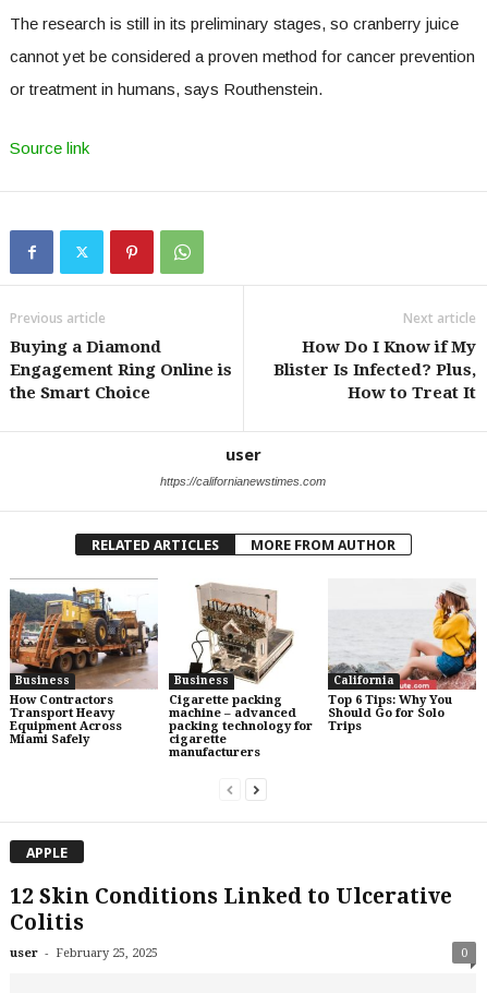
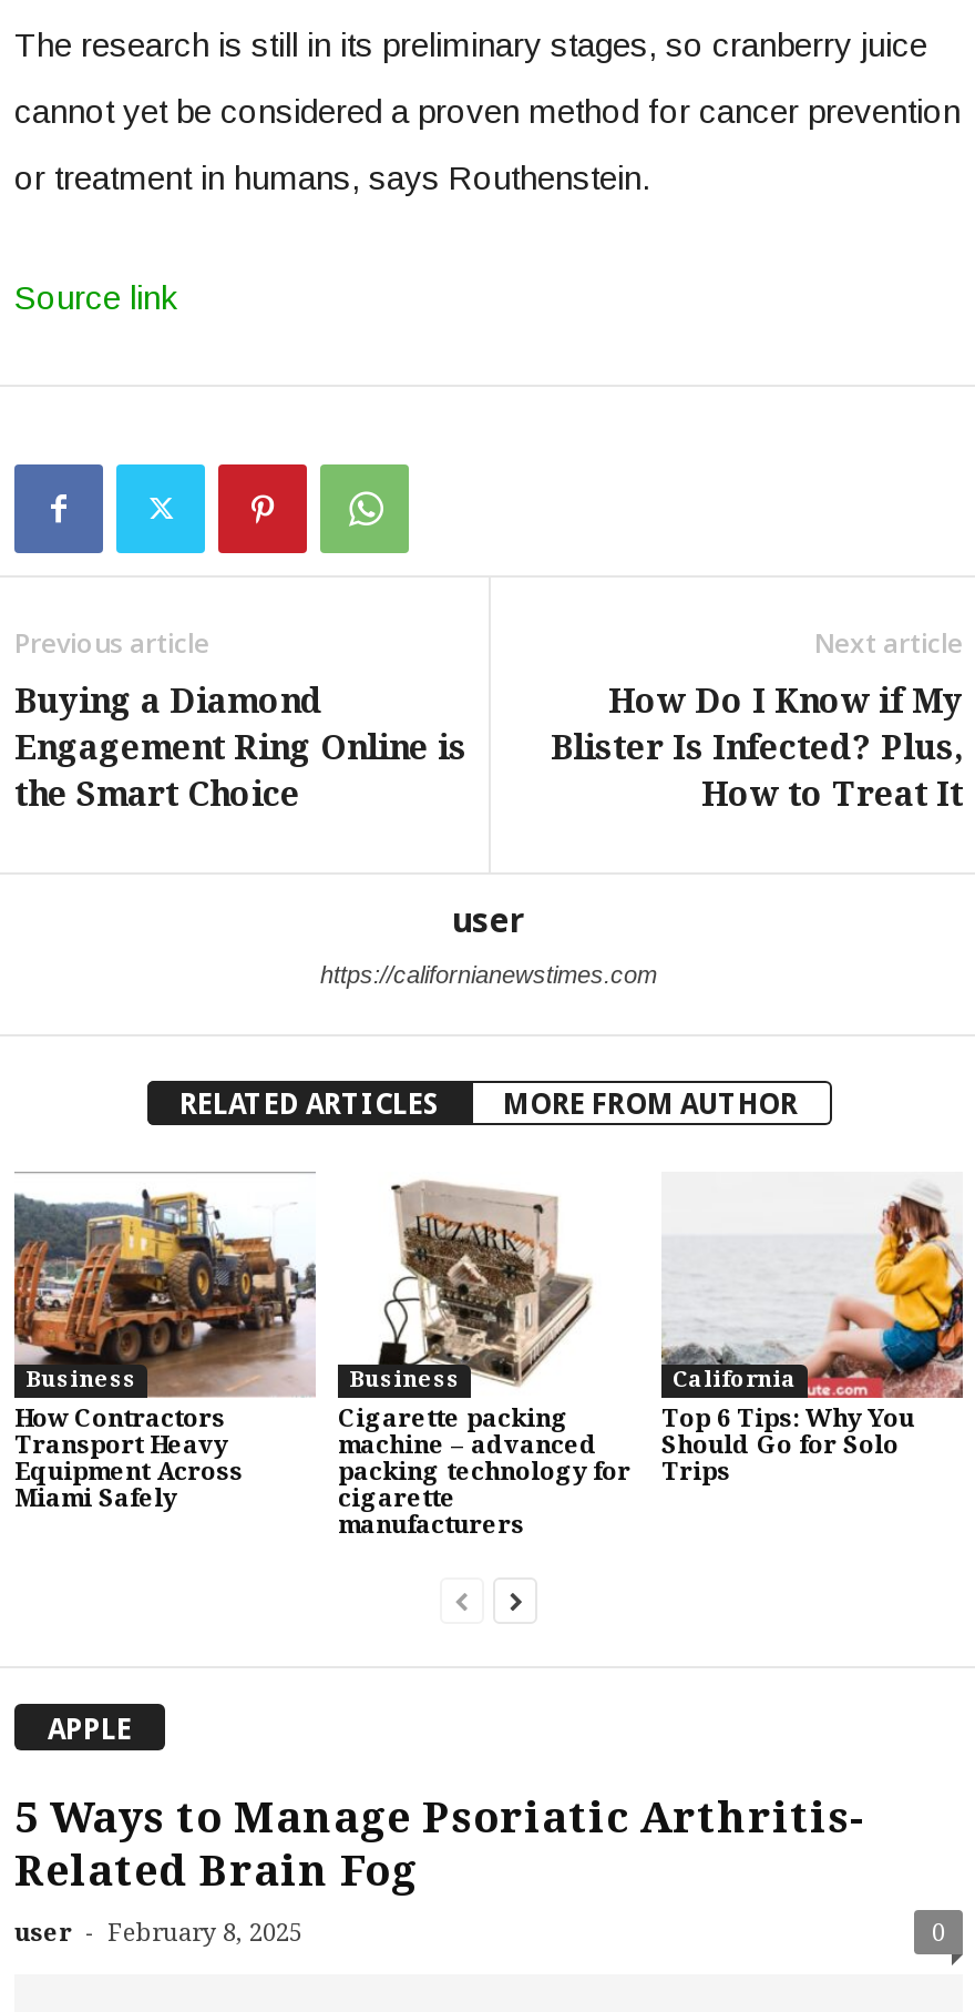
[10,884,452,960] 12 Skin Conditions Linked to Ulcerative | Colitis | user - February 25, 2025 -> [14,1793,865,1948] 5 Ways to Manage Psoriatic Arthritis- | Related Brain Fog | user - February 8, 2025

